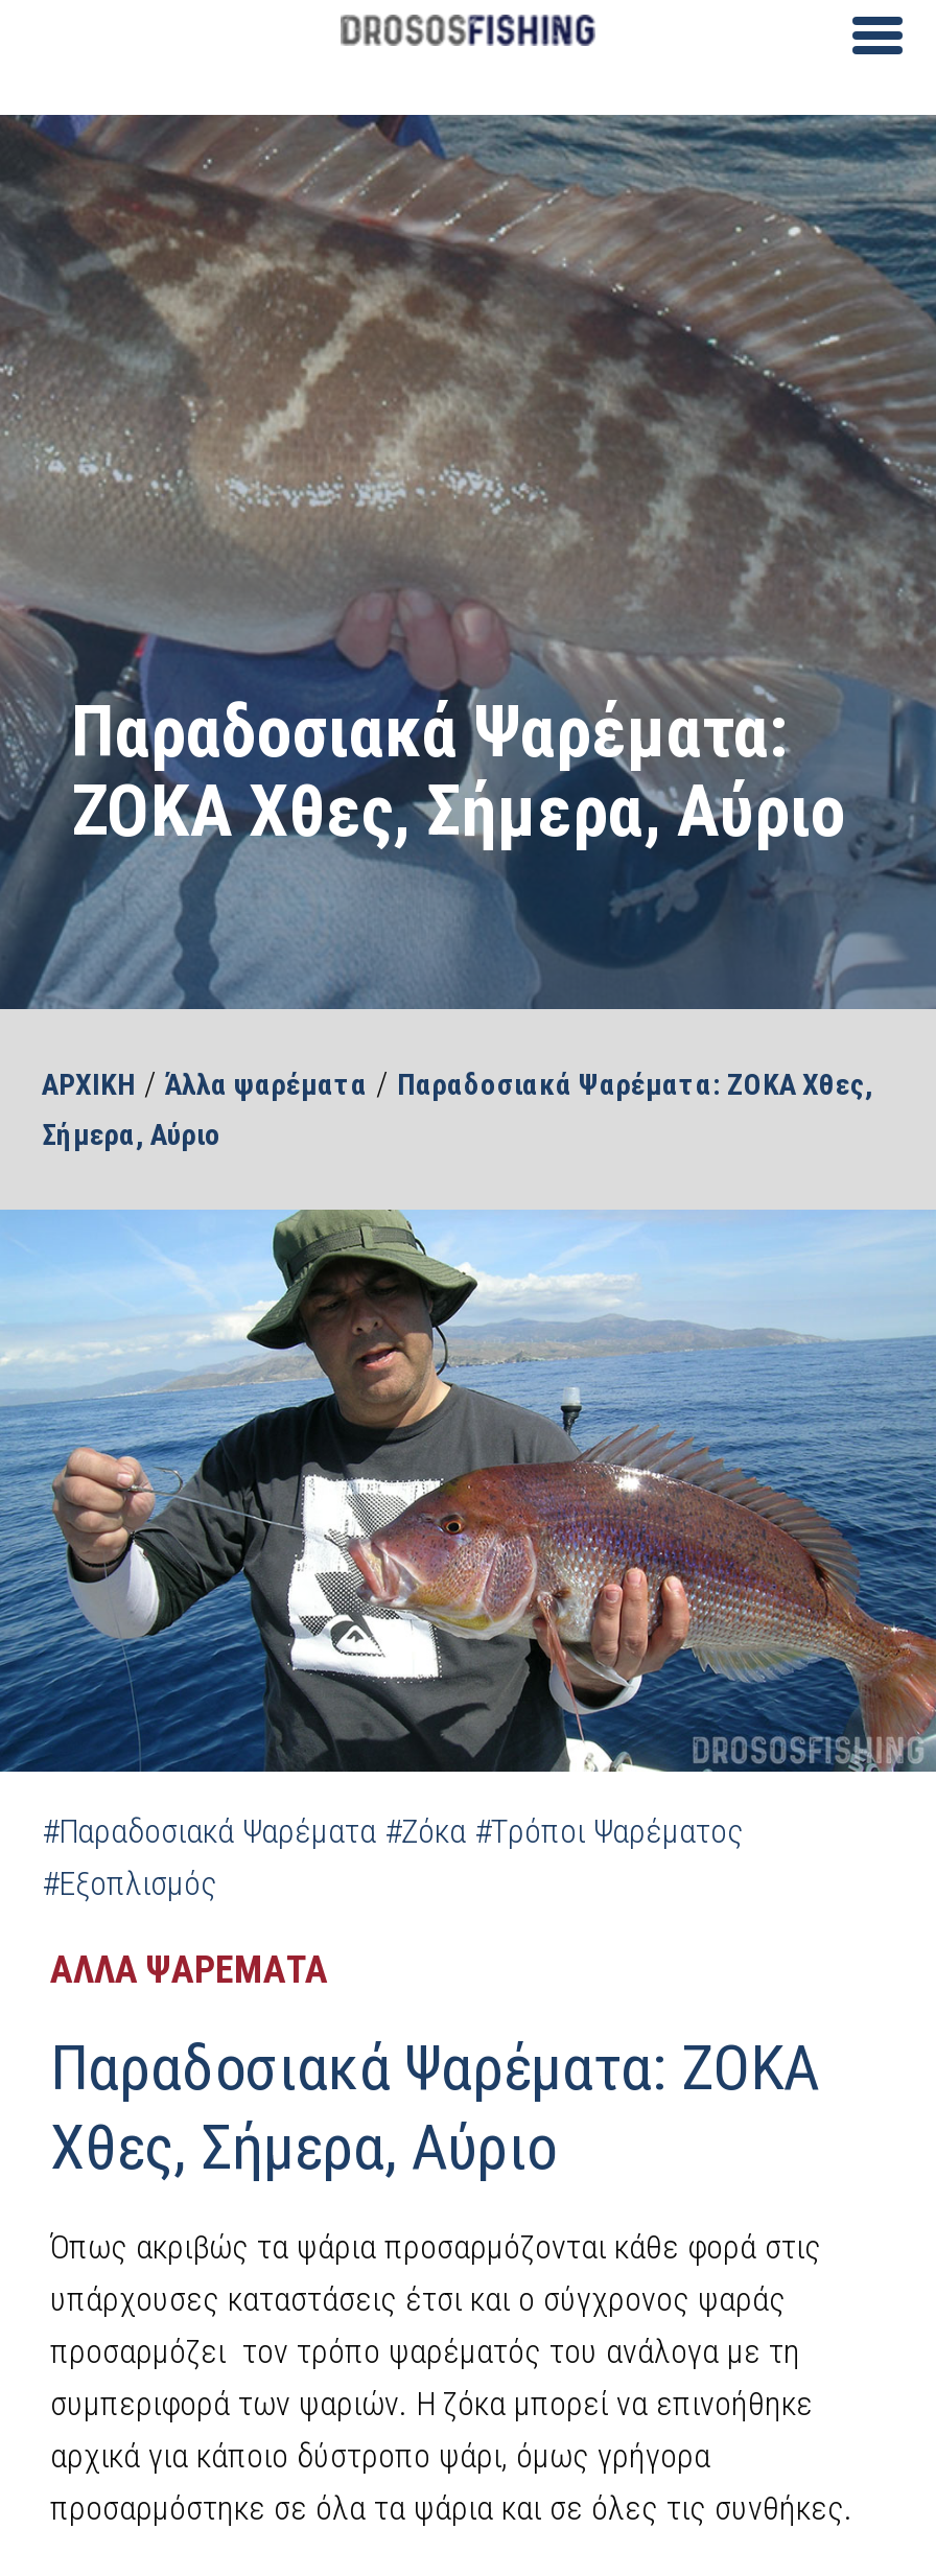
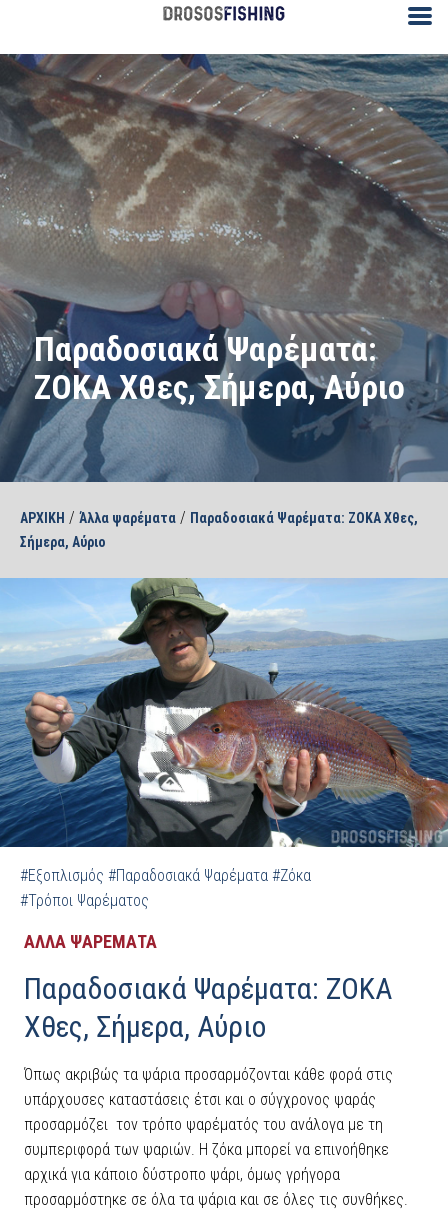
[42,1811,744,1903] #Παραδοσιακά Ψαρέματα #Ζόκα #Τρόποι Ψαρέματος | #Εξοπλισμός -> [20,866,311,910] #Εξοπλισμός #Παραδοσιακά Ψαρέματα #Ζόκα | #Τρόποι Ψαρέματος

